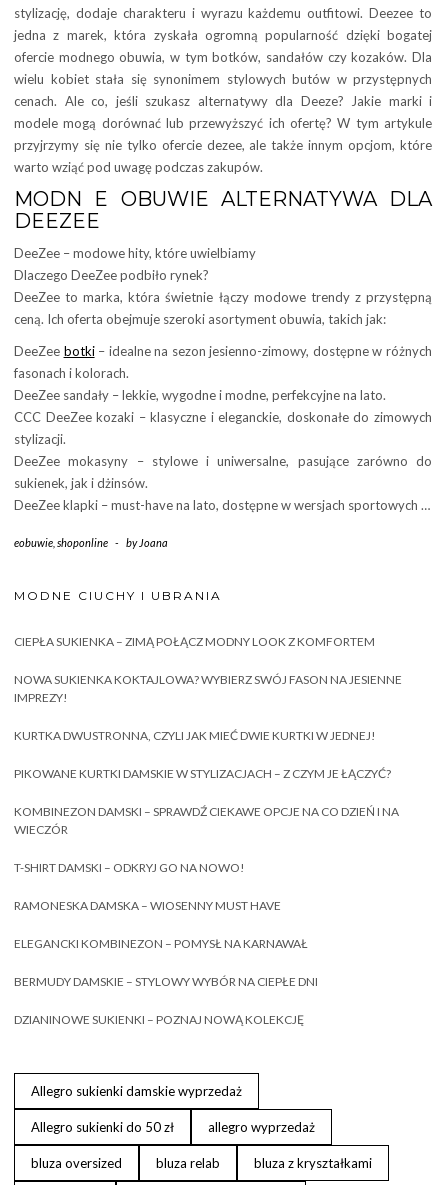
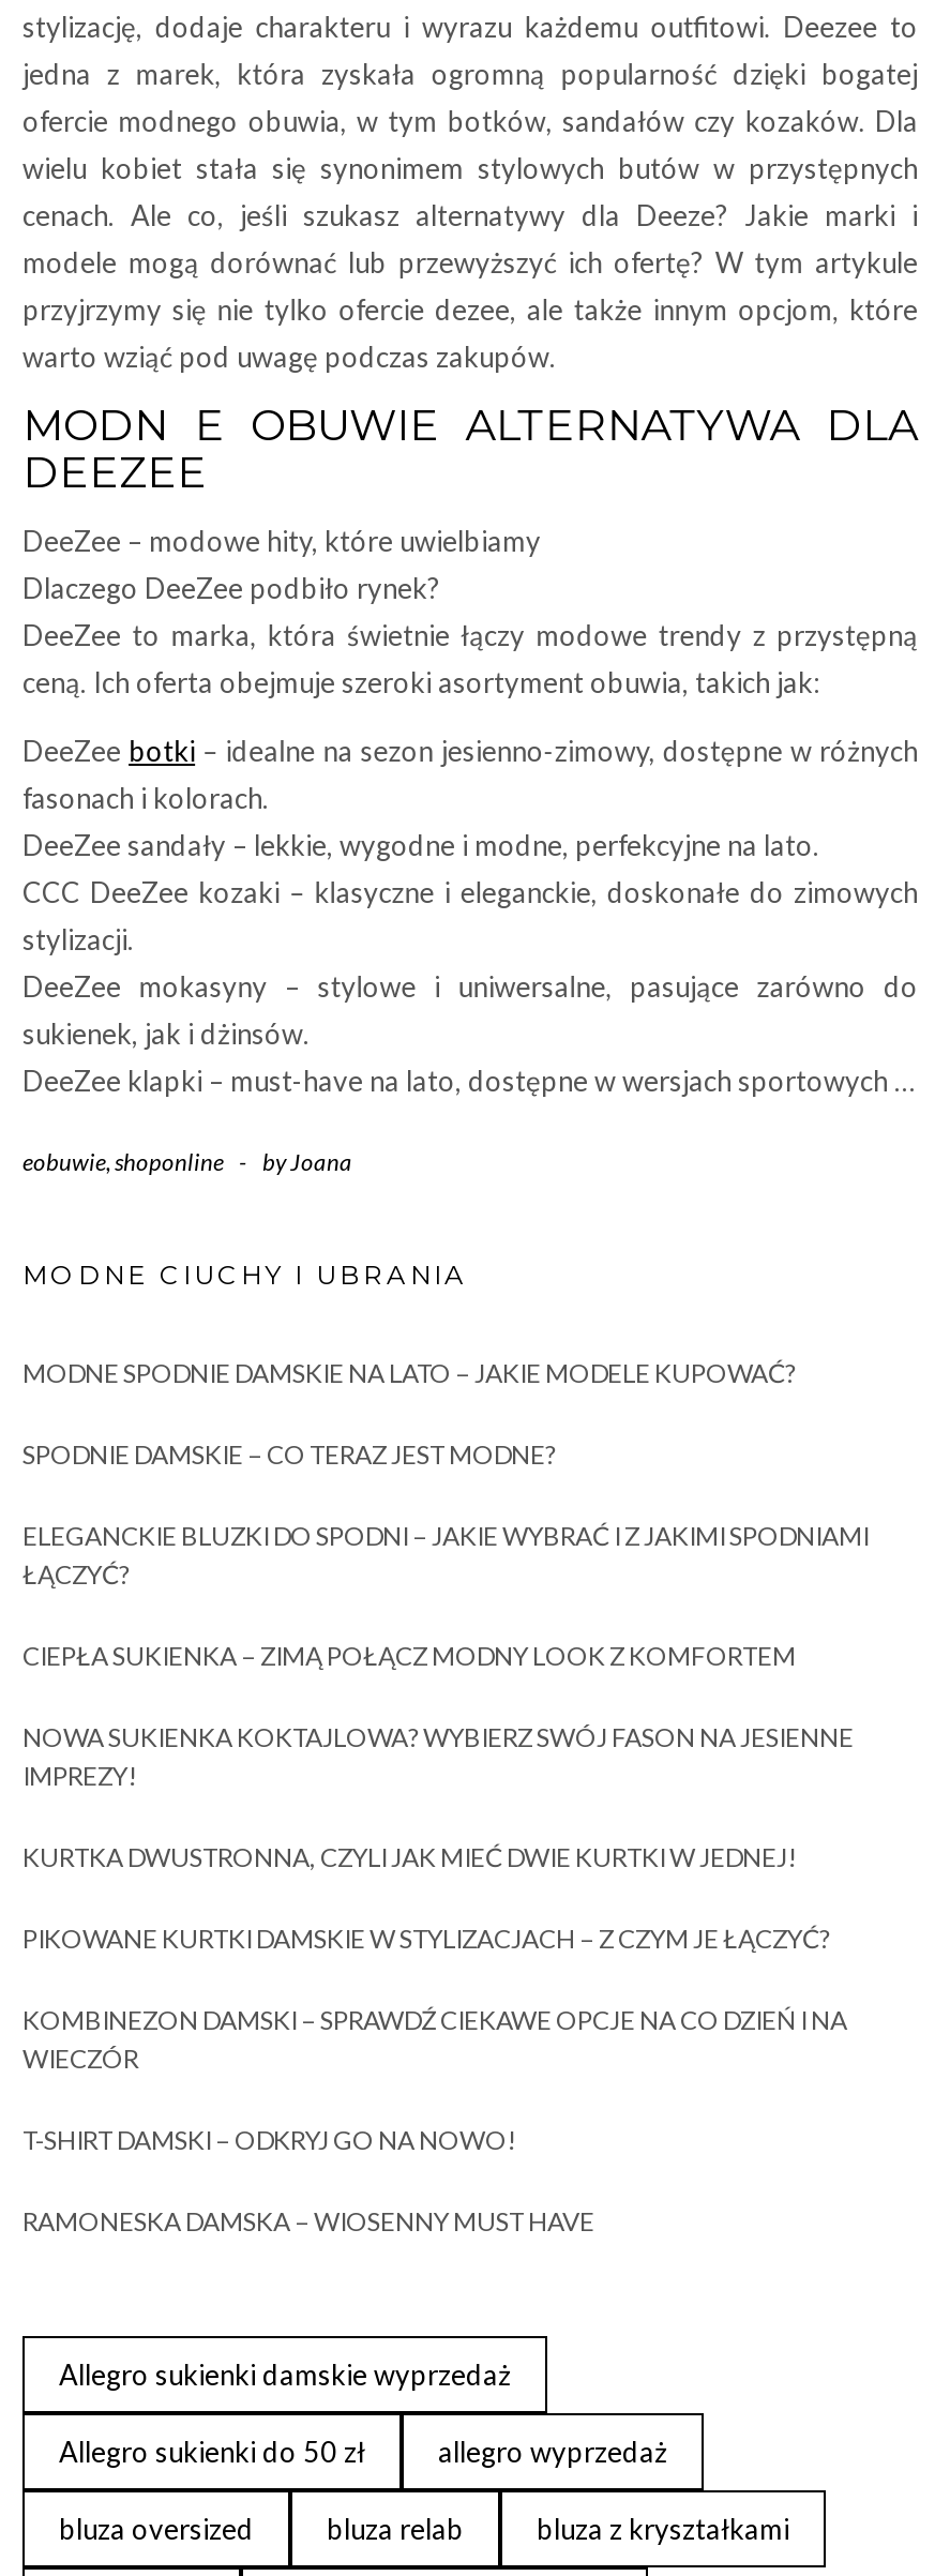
none -> [22,1357,869,1591] MODNE SPODNIE DAMSKIE NA LATO – JAKIE MODELE KUPOWAĆ? | SPODNIE DAMSKIE – CO TERAZ JEST MODNE? | ELEGANCKIE BLUZKI DO SPODNI – JAKIE WYBRAĆ I Z JAKIMI SPODNIAMI | ŁĄCZYĆ?
moved [14,634,402,913] -> [22,1640,854,2238]: CIEPŁA SUKIENKA – ZIMĄ POŁĄCZ MODNY LOOK Z KOMFORTEM | NOWA SUKIENKA KOKTAJLOWA? WYBIERZ SWÓJ FASON NA JESIENNE | IMPREZY! | ... | T-SHIRT DAMSKI – ODKRYJ GO NA NOWO! | RAMONESKA DAMSKA – WIOSENNY MUST HAVE
[14,936,318,1027] ELEGANCKI KOMBINEZON – POMYSŁ NA KARNAWAŁ | BERMUDY DAMSKIE – STYLOWY WYBÓR NA CIEPŁE DNI | DZIANINOWE SUKIENKI – POZNAJ NOWĄ KOLEKCJĘ -> none

